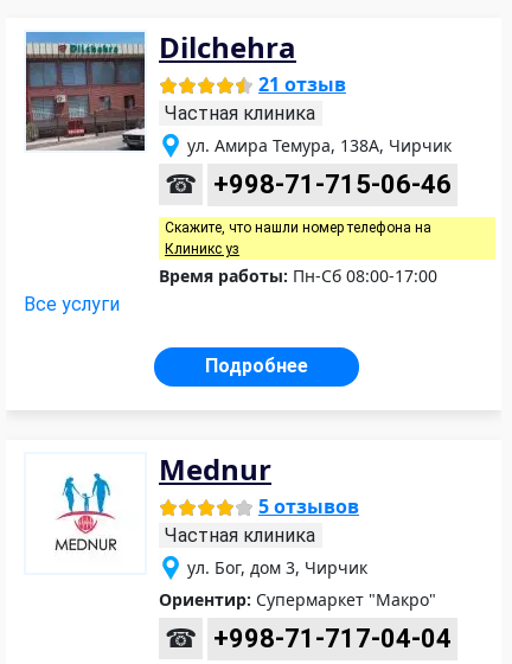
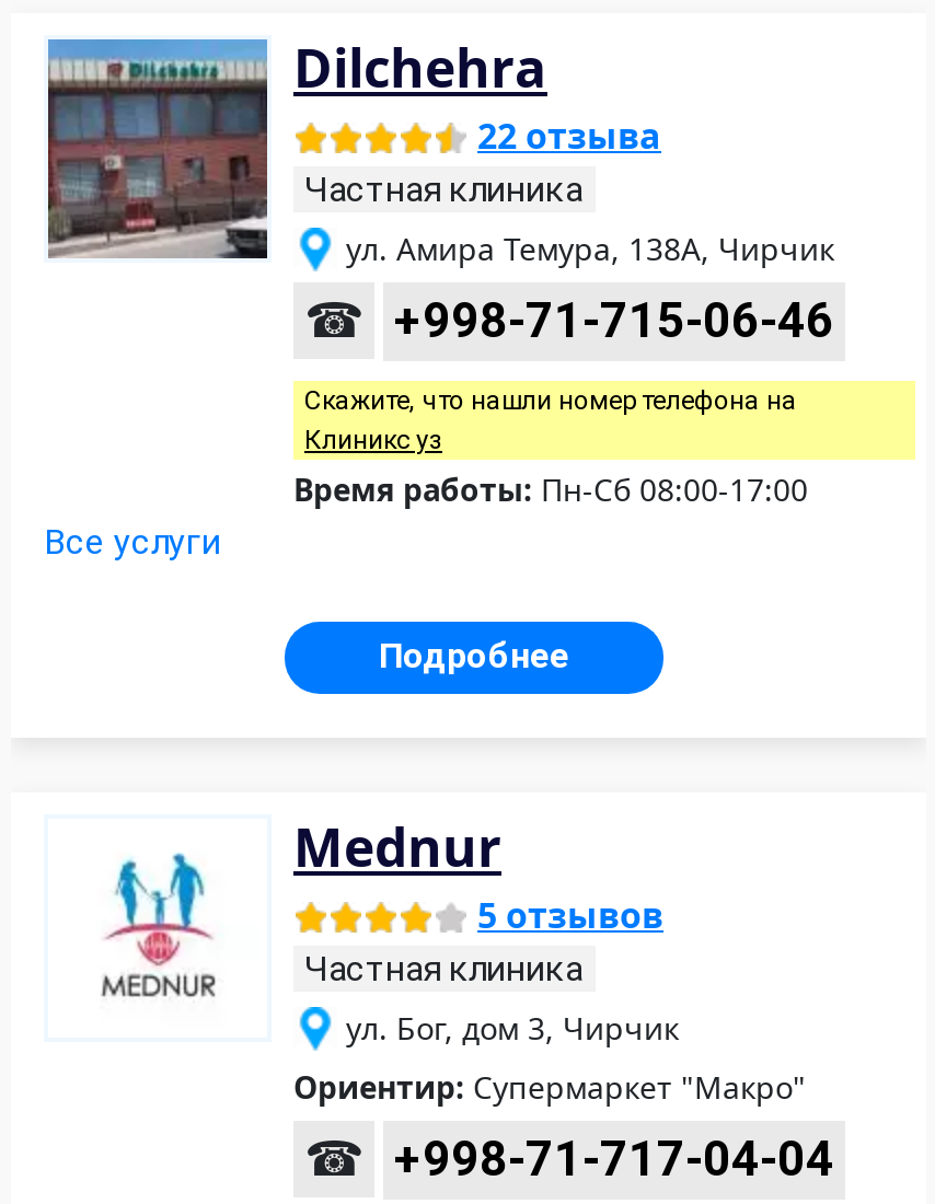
[258,71,346,97] 21 отзыв -> [477,111,661,159] 22 отзыва

